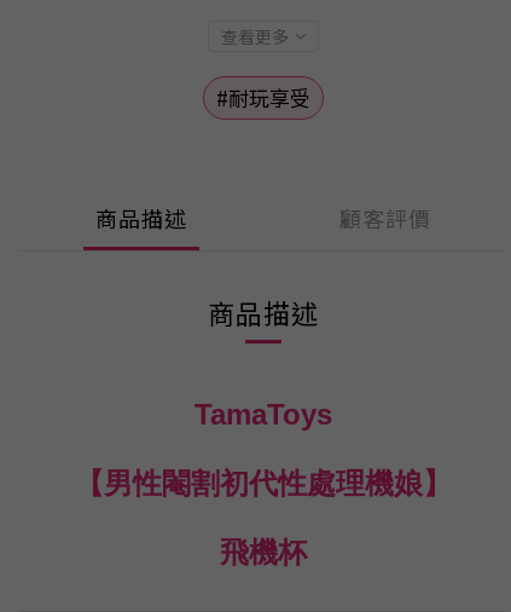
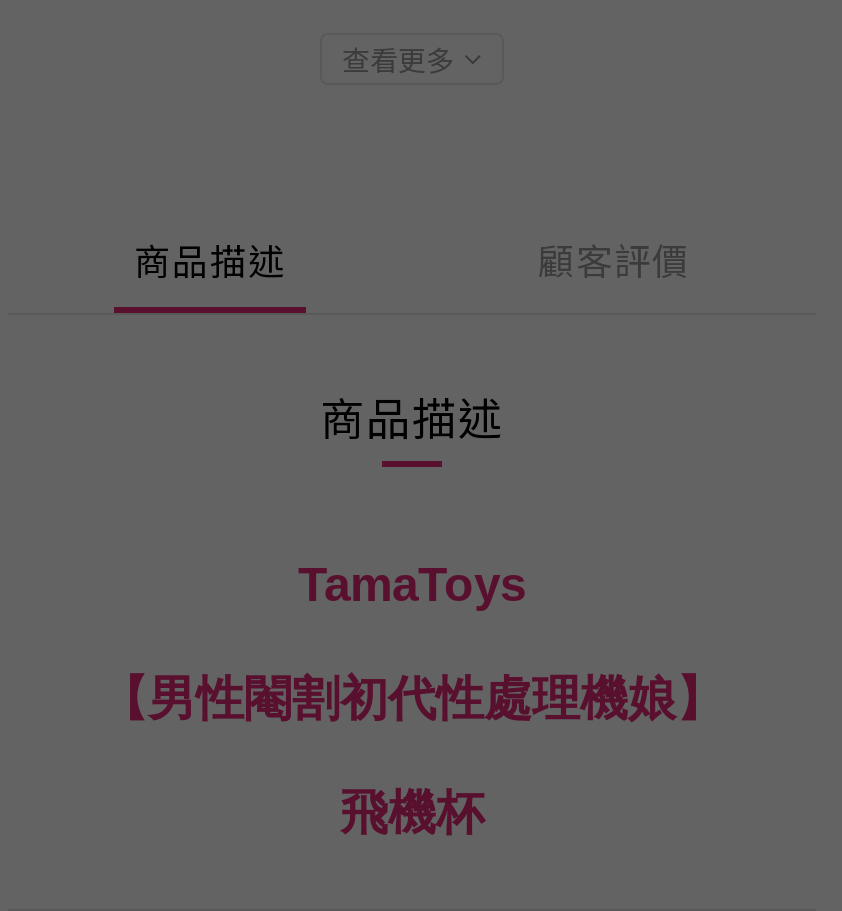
[216,82,310,112] #耐玩享受 -> none

